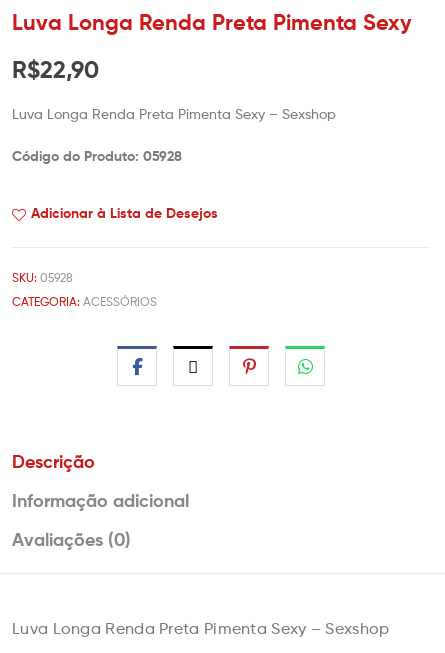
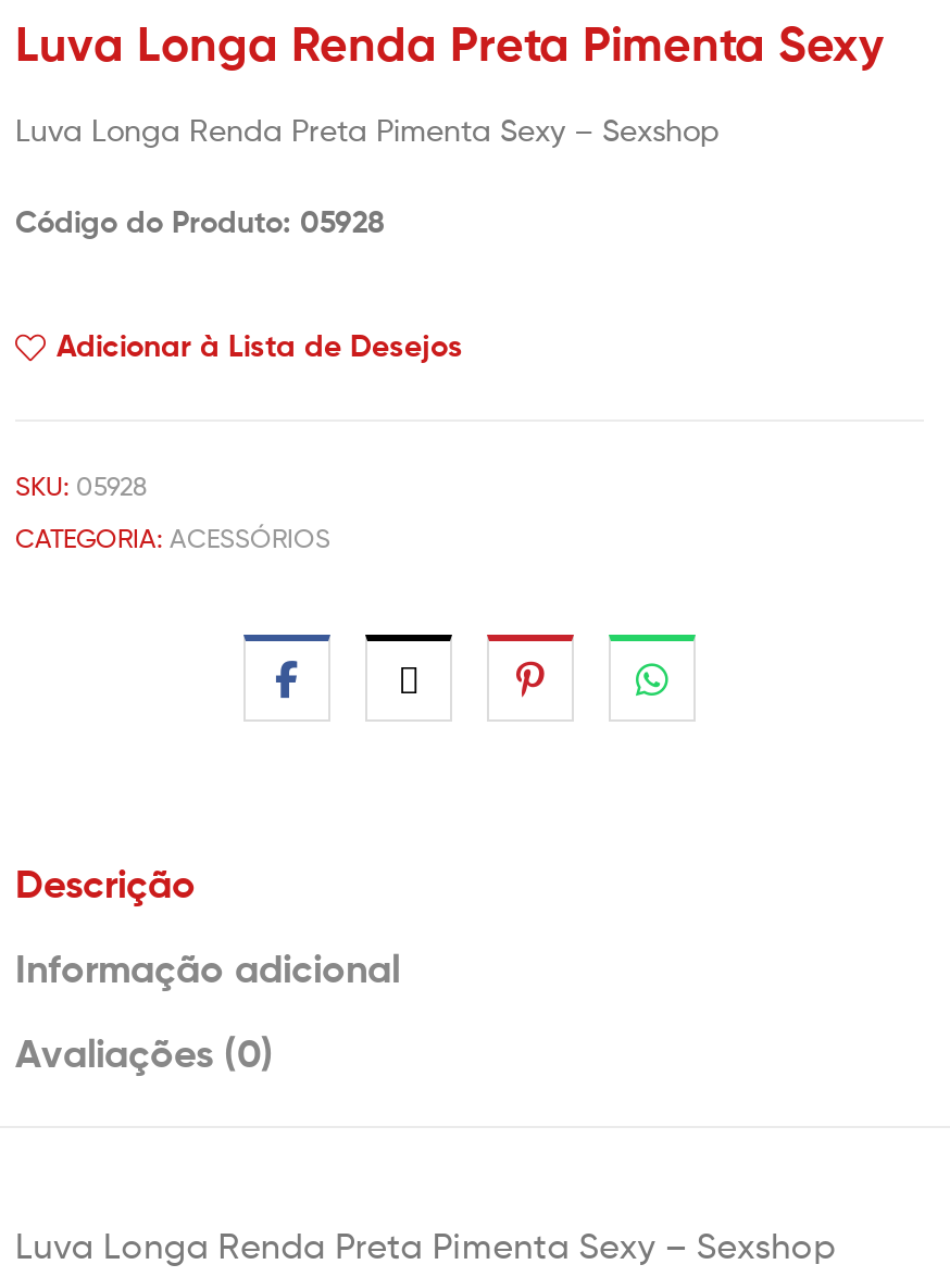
[12,55,99,84] R$22,90 -> none

